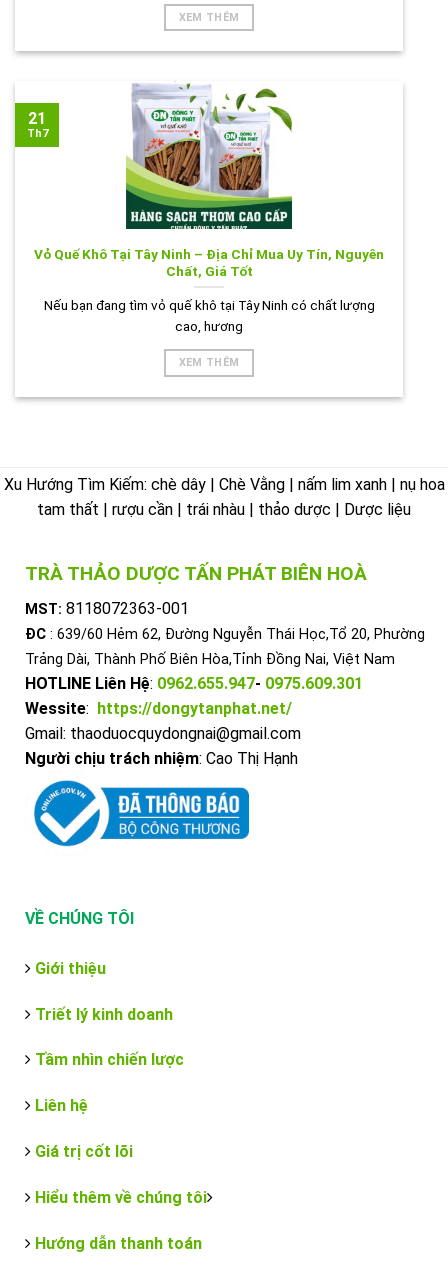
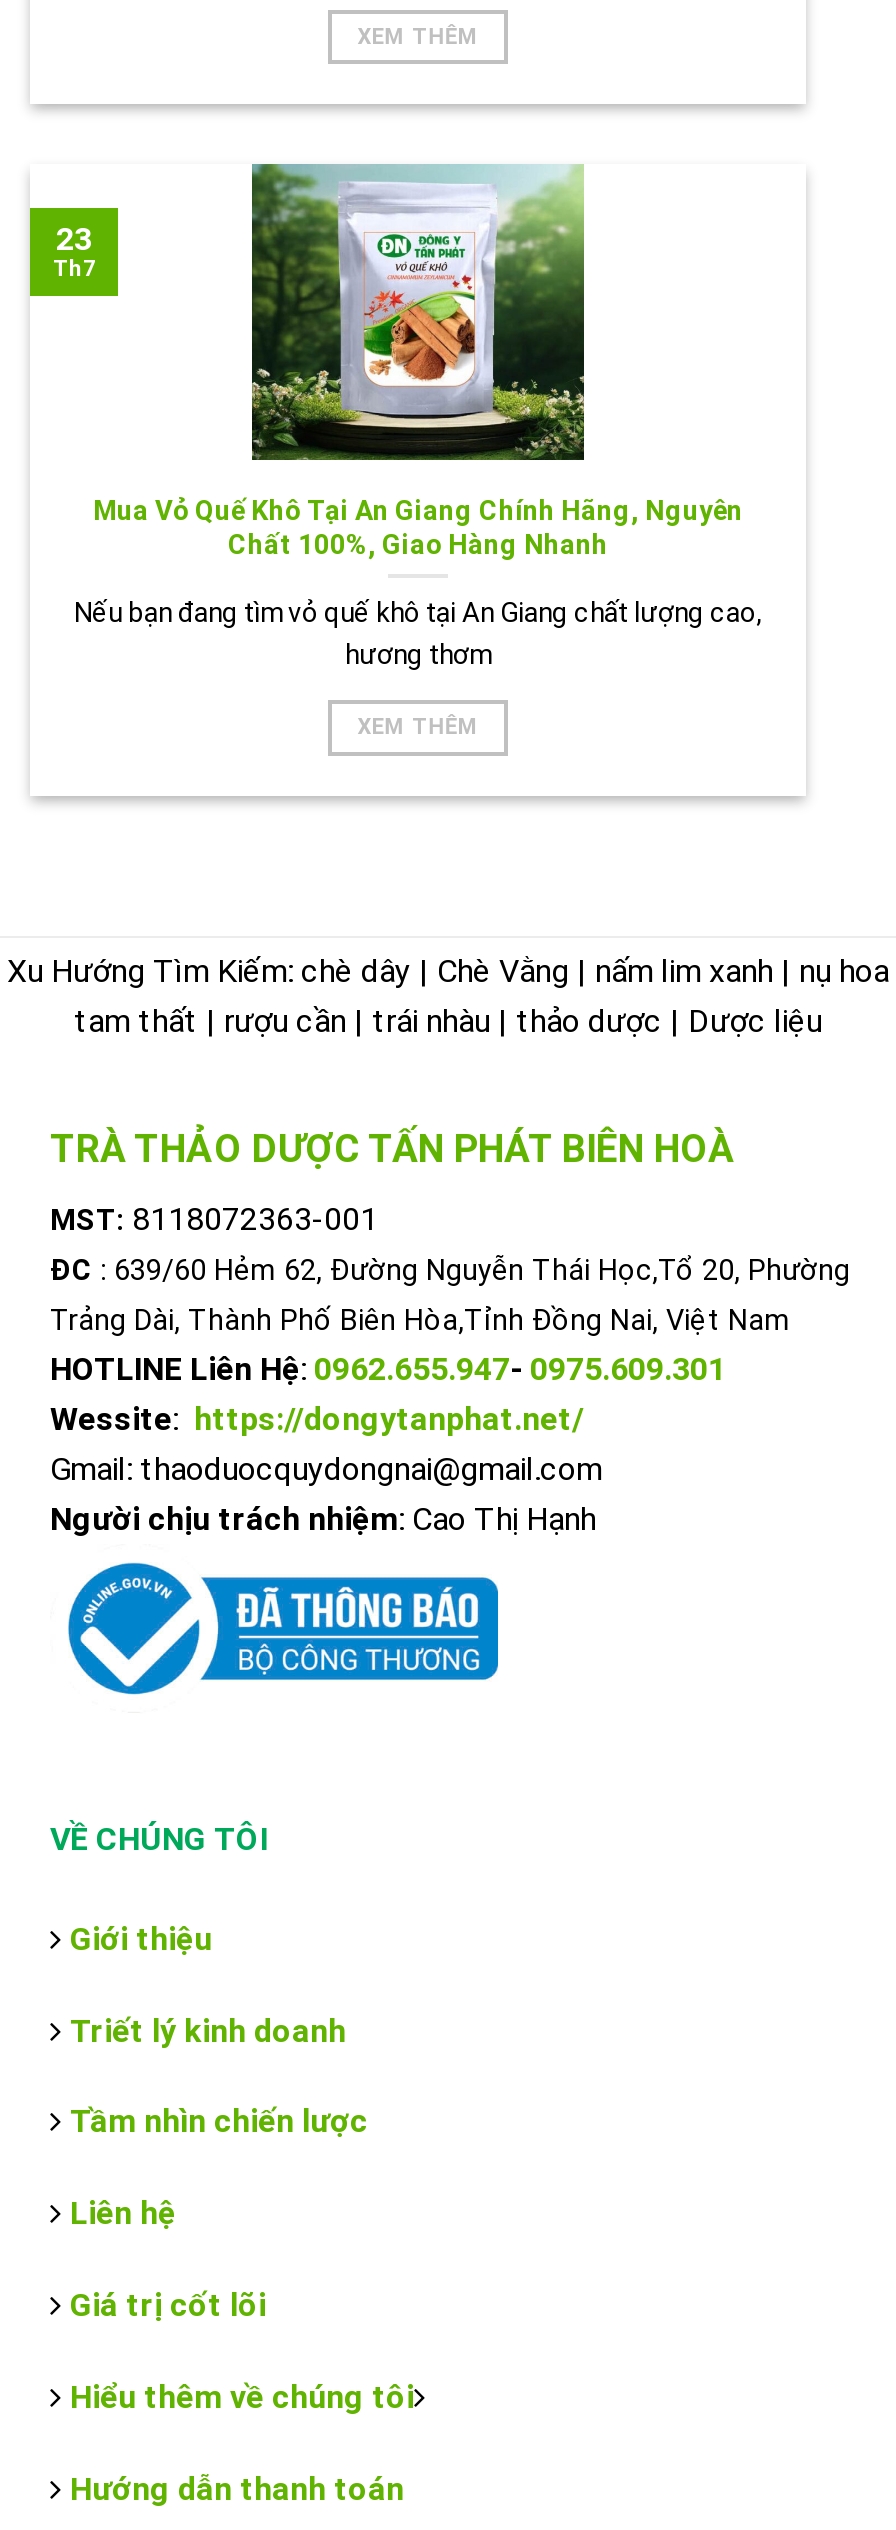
[34,81,384,279] [image] | Vỏ Quế Khô Tại Tây Ninh – Địa Chỉ Mua Uy Tín, Nguyên | Chất, Giá Tốt -> [93,162,743,559] [image] | Mua Vỏ Quế Khô Tại An Giang Chính Hãng, Nguyên | Chất 100%, Giao Hàng Nhanh
[28,109,46,128] 21 -> [56,220,92,258] 23
[43,297,374,334] Nếu bạn đang tìm vỏ quế khô tại Tây Ninh có chất lượng | cao, hương -> [74,596,762,670] Nếu bạn đang tìm vỏ quế khô tại An Giang chất lượng cao, | hương thơm

